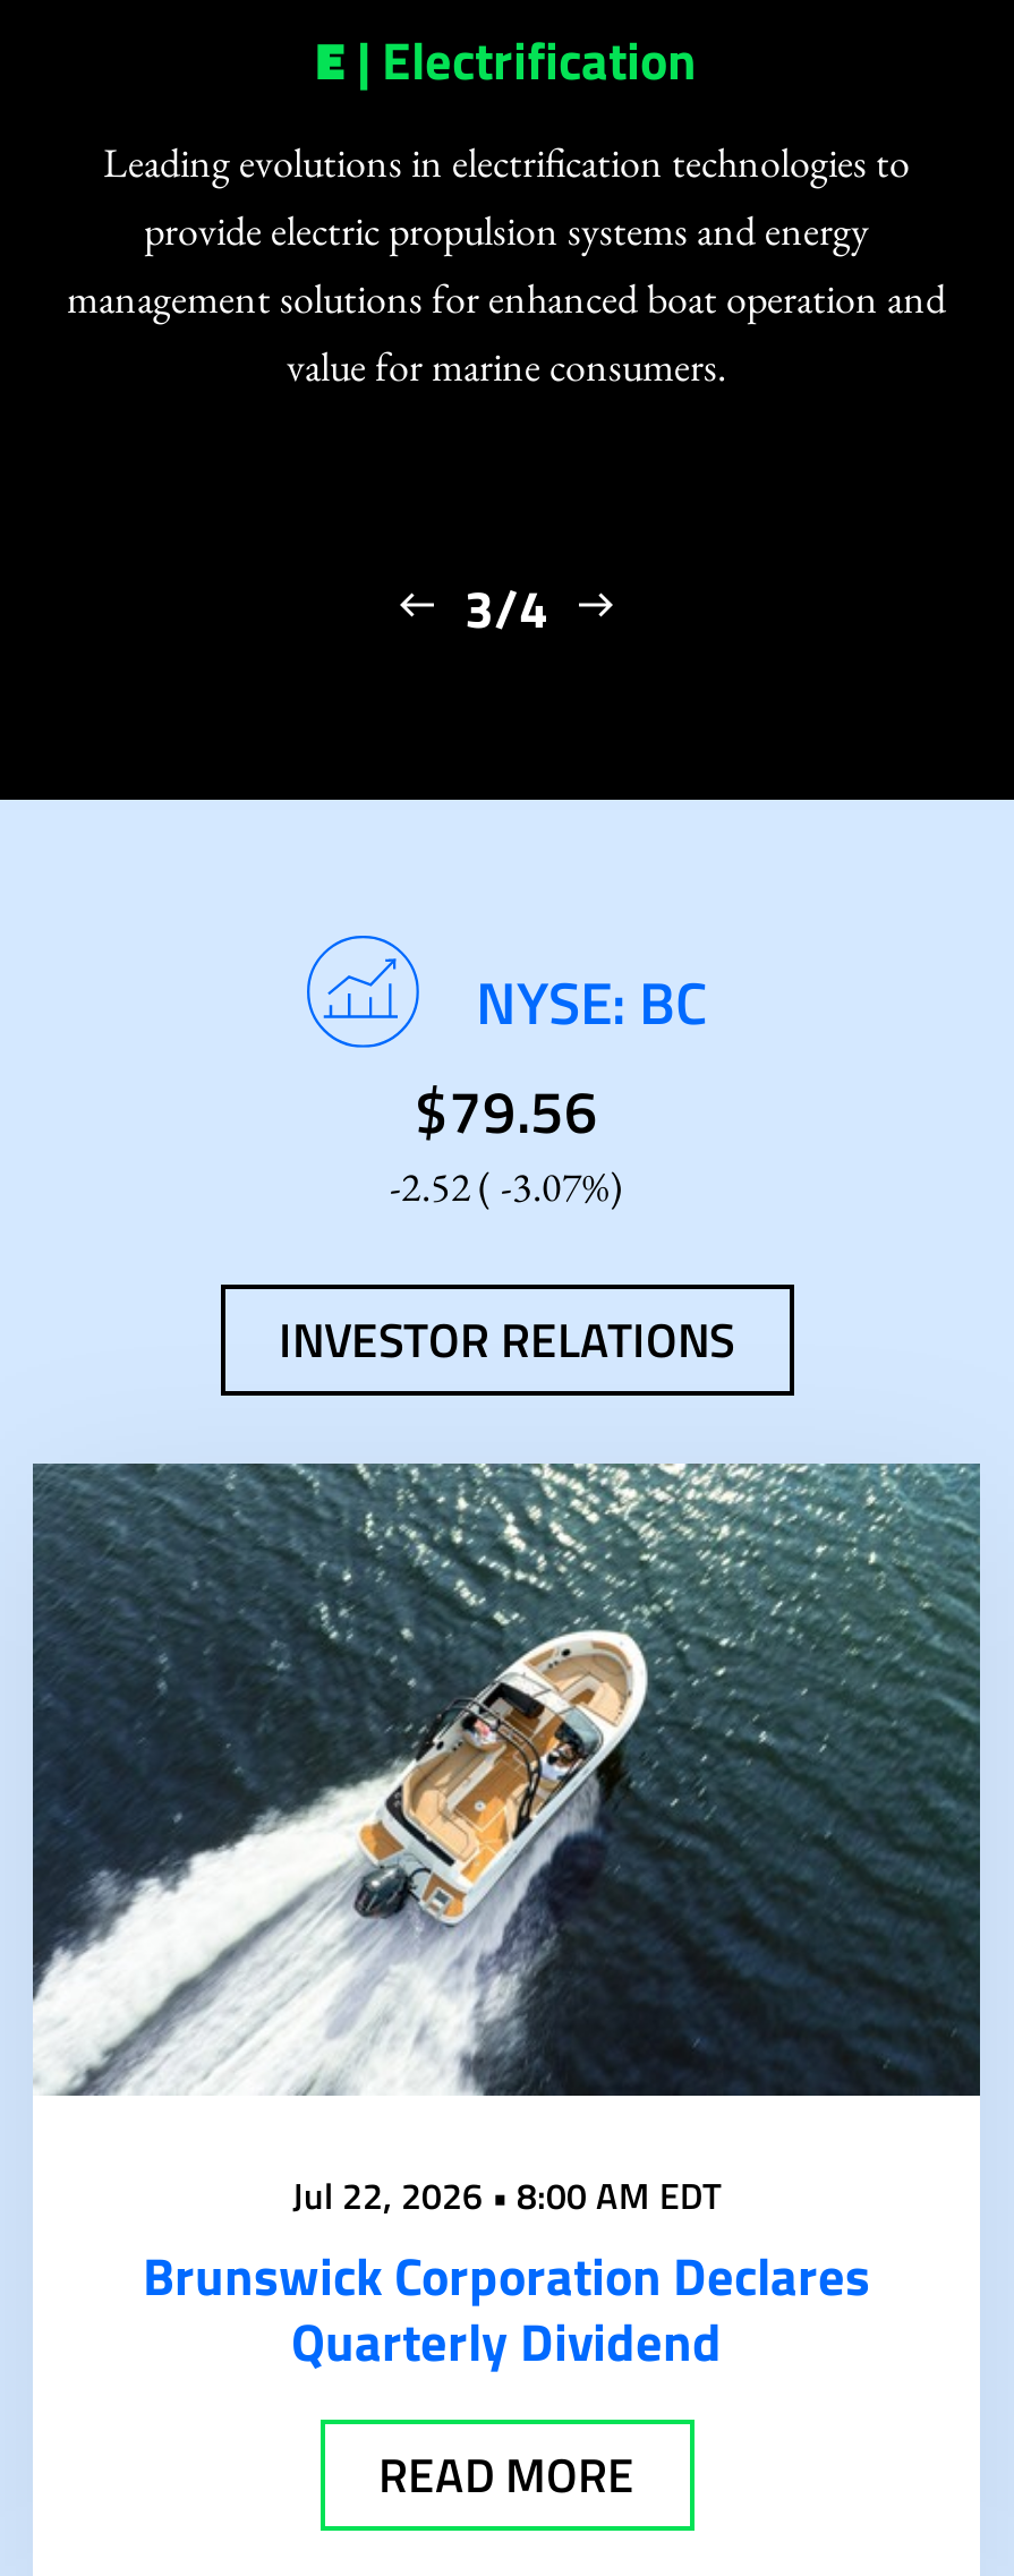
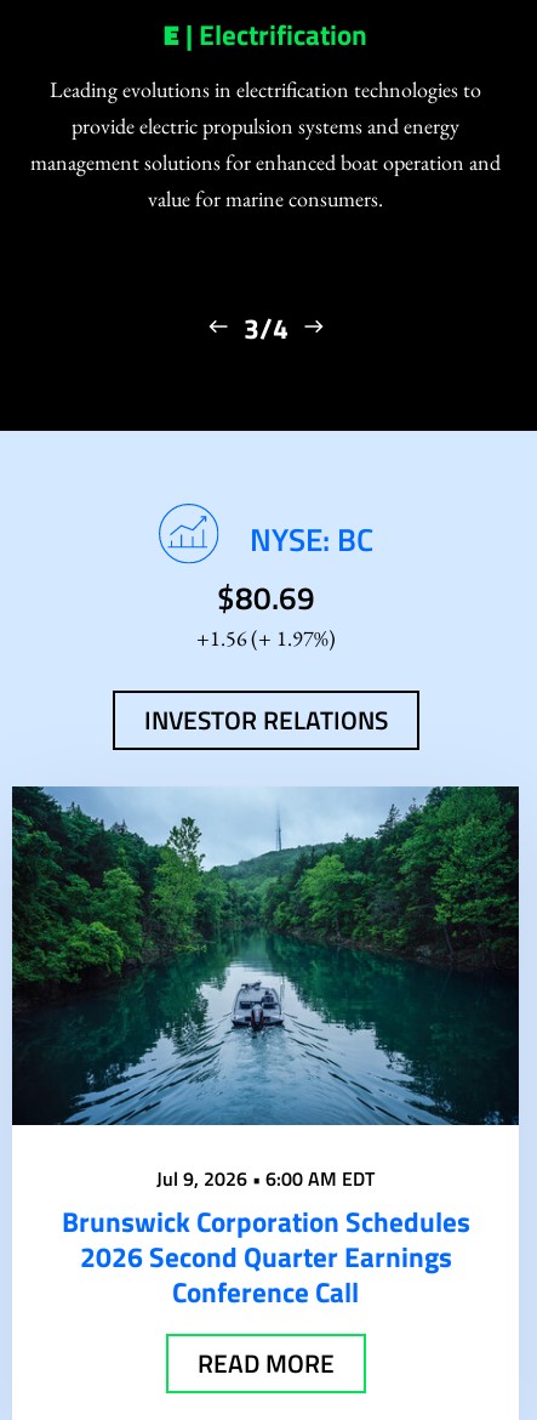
[390,1067,623,1212] $79.56 | -2.52 ( -3.07%) -> [209,574,335,652] $80.69 | 1.56 ( | 1.97%)
[33,1461,980,2380] [image] | Jul 22, 2026 • 8:00 AM EDT | Brunswick Corporation Declares | Quarterly Dividend -> [11,786,520,1313] [image] | Jul 9, 2026 • 6:00 AM EDT | Brunswick Corporation Schedules | 2026 Second Quarter Earnings | Conference Call

